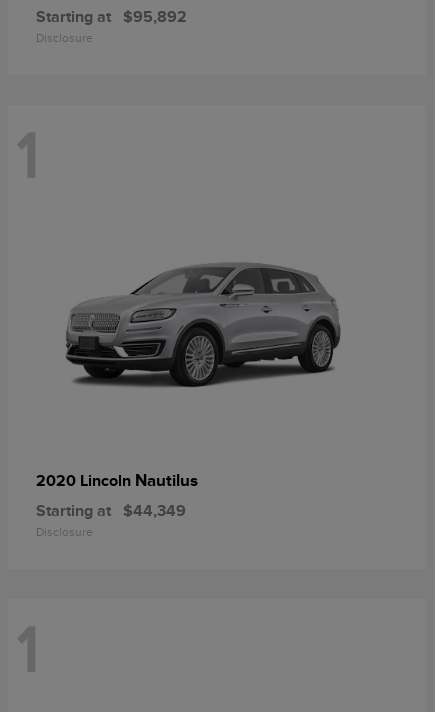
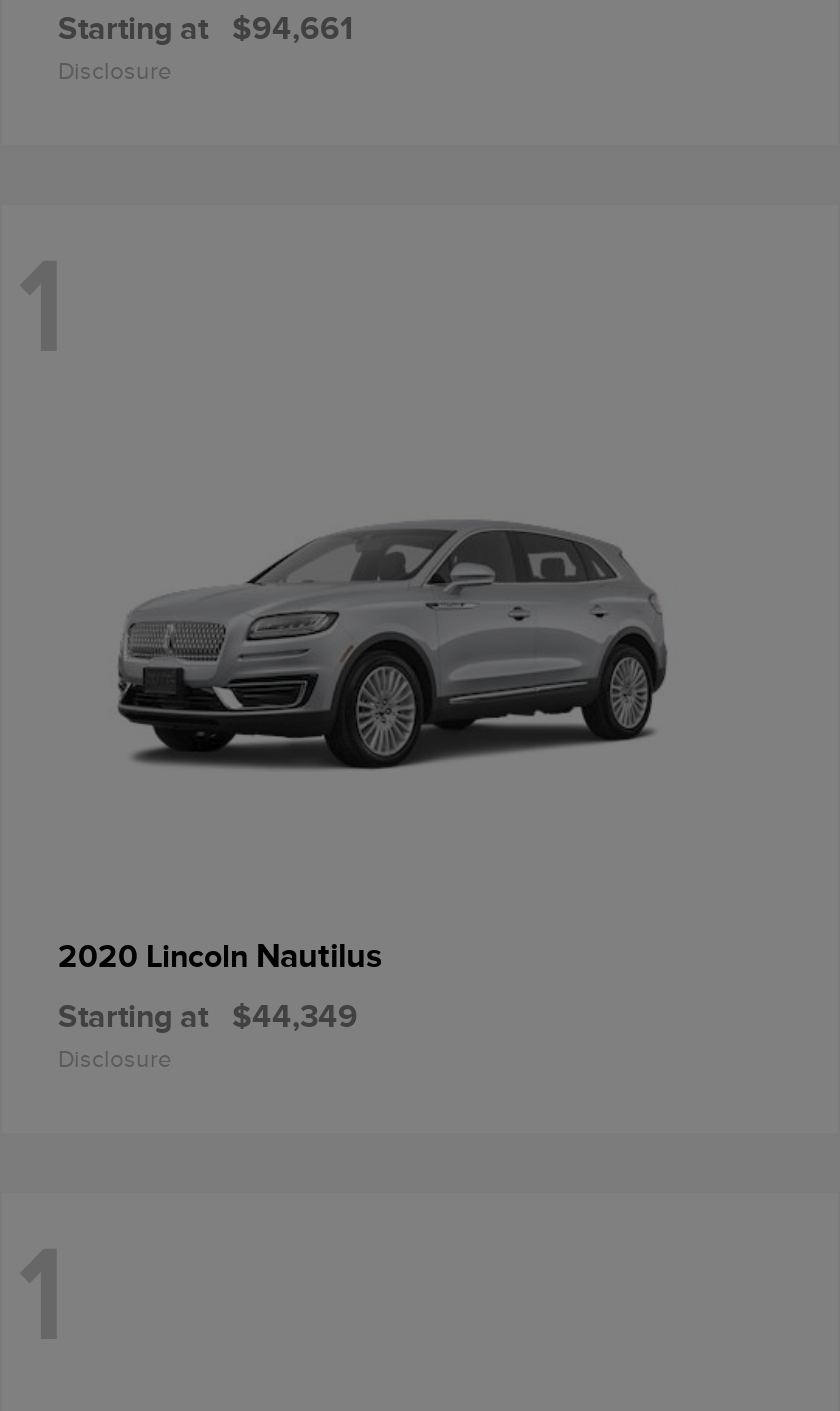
[36,8,187,26] Starting at $95,892 -> [58,10,354,46] Starting at $94,661

